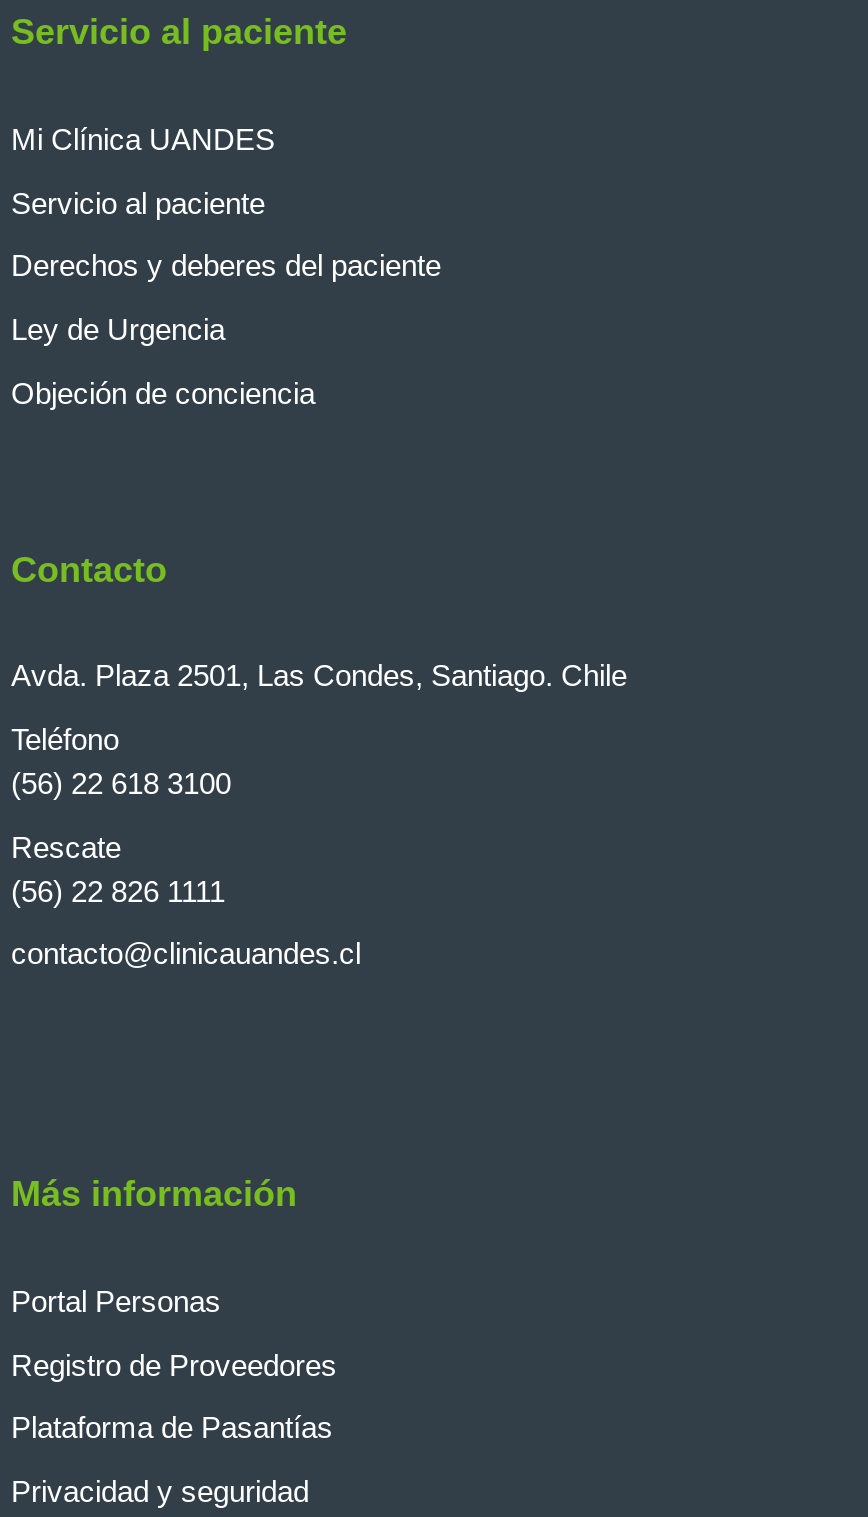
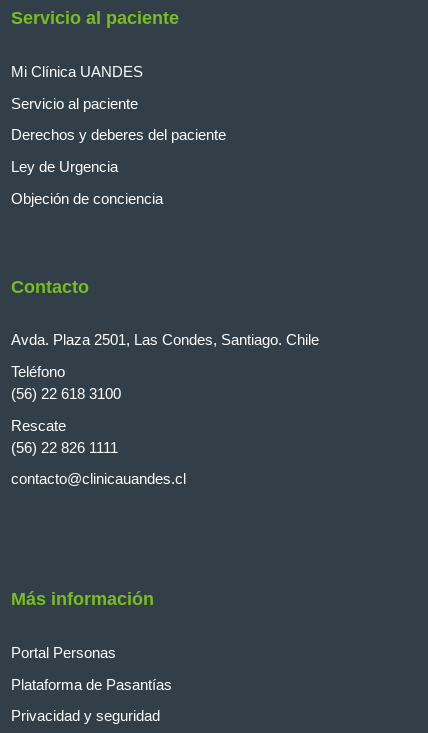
[11,1347,337,1381] Registro de Proveedores -> none

